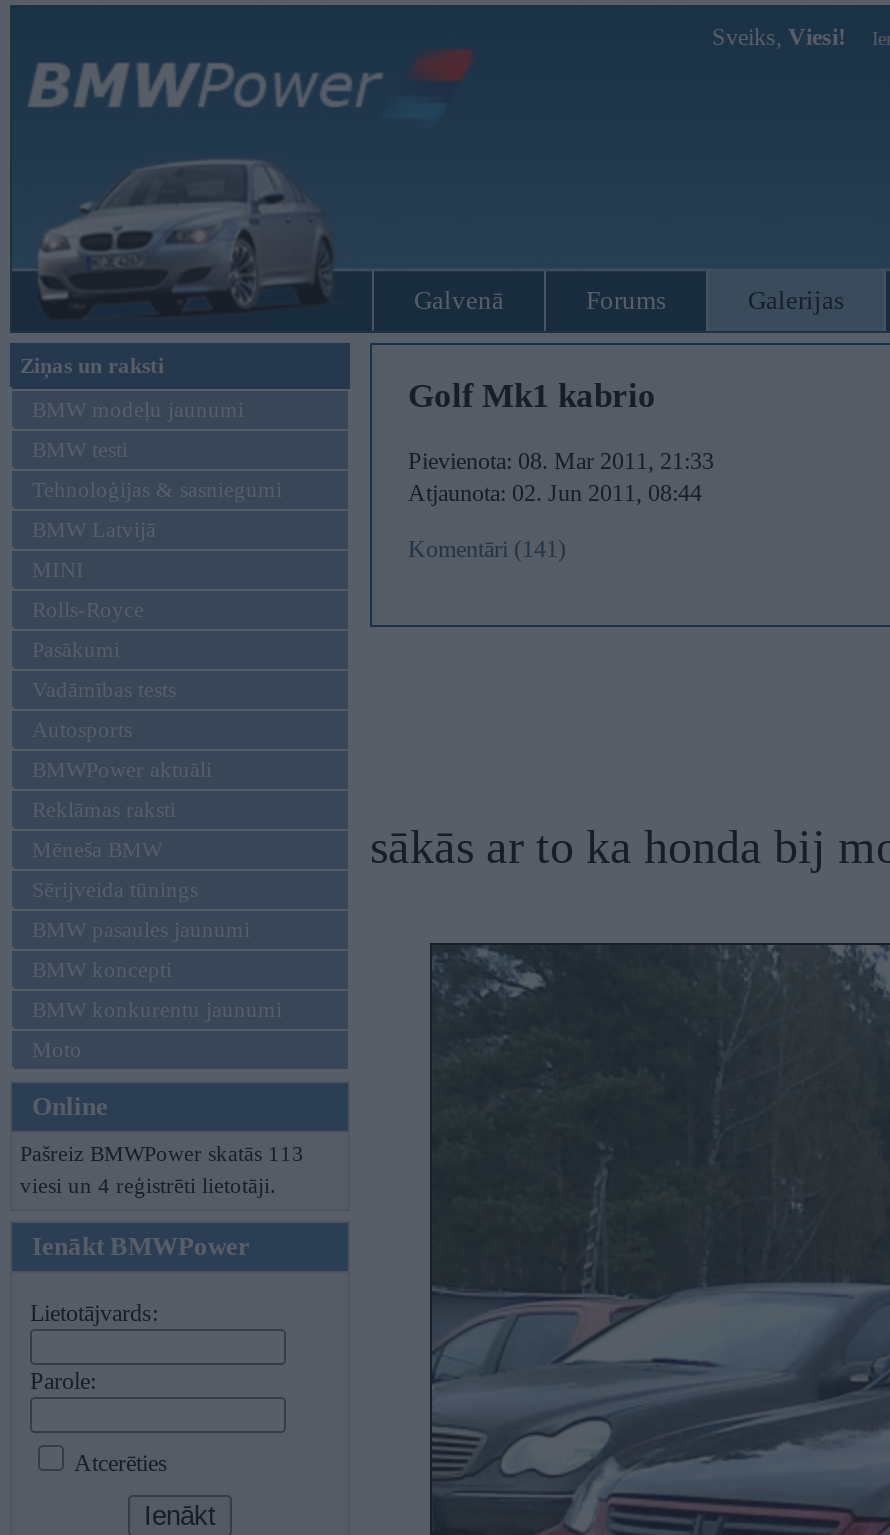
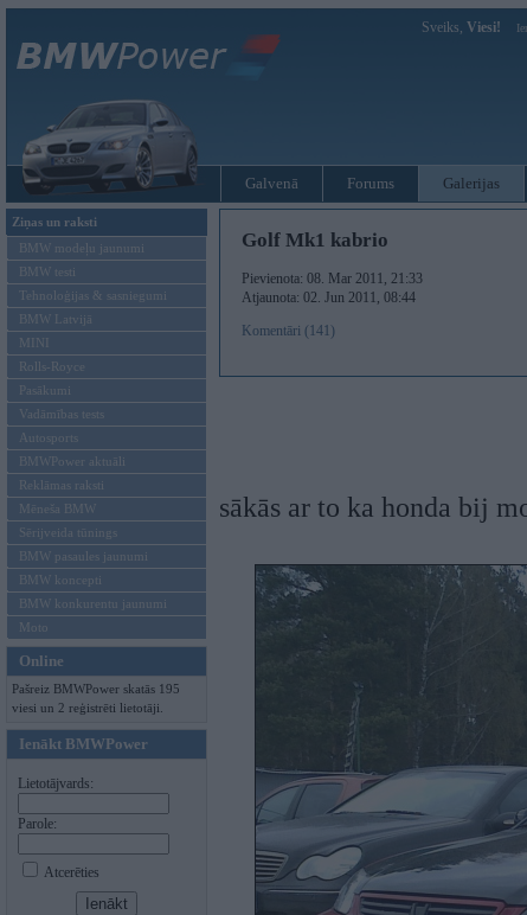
[20,1141,304,1165] Pašreiz BMWPower skatās 113 -> [12,682,180,696] Pašreiz BMWPower skatās 195
[20,1173,276,1197] viesi un 4 reģistrēti lietotāji. -> [12,700,163,715] viesi un 2 reģistrēti lietotāji.

